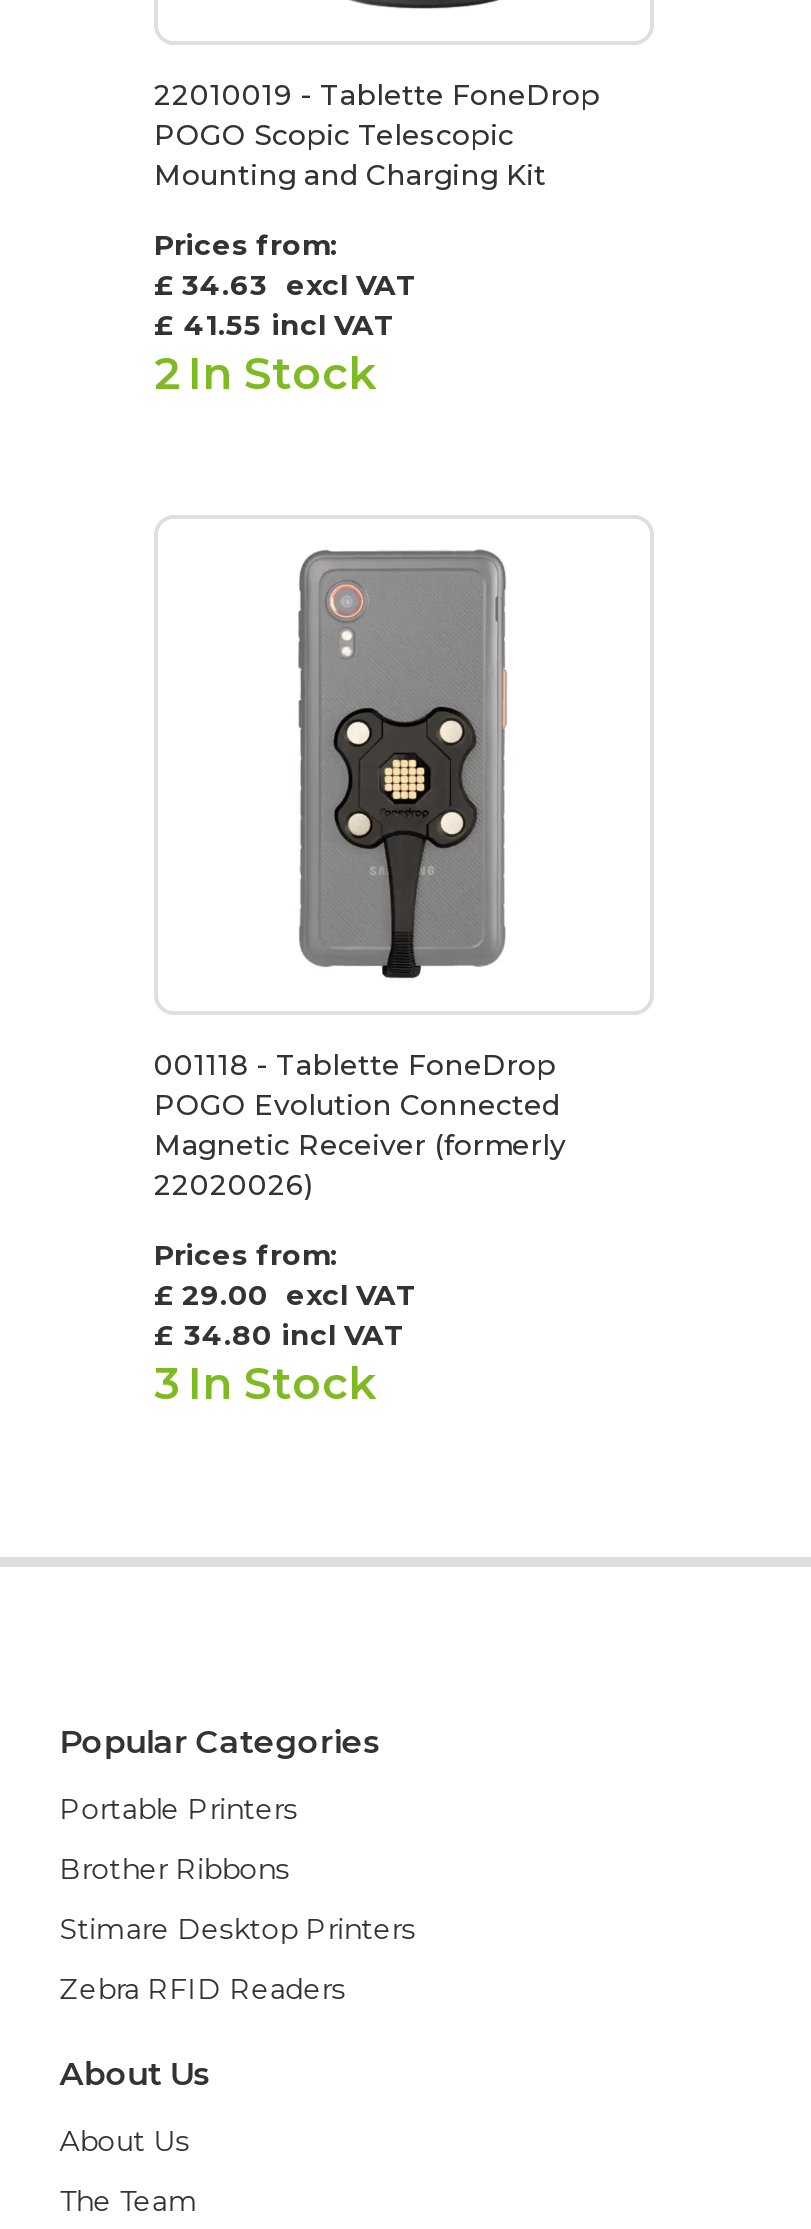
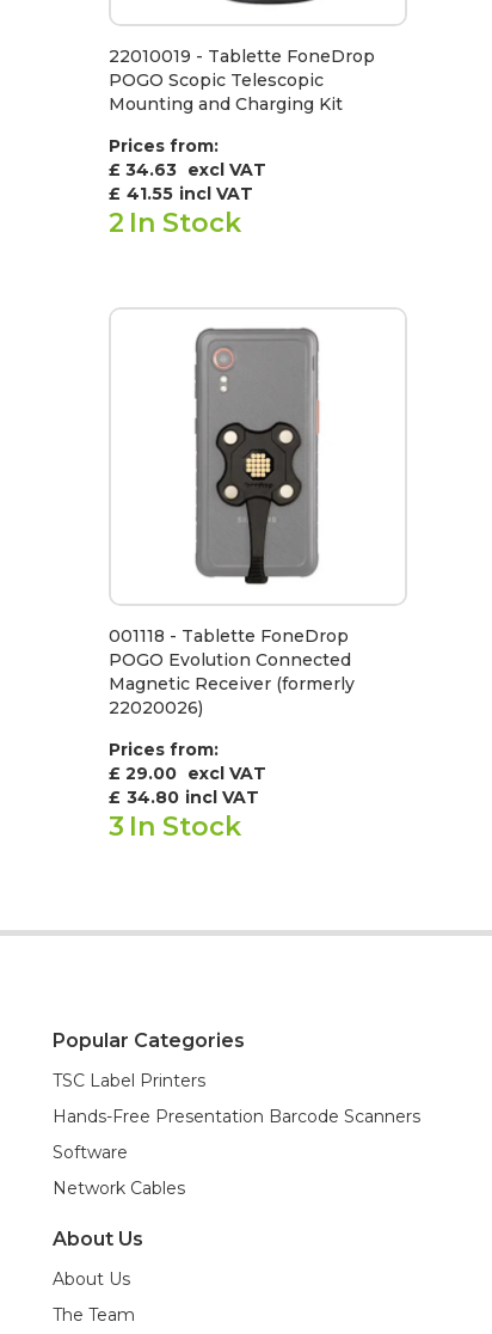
[60,1790,298,1826] Portable Printers -> [52,1070,205,1091] TSC Label Printers
[60,1850,290,1886] Brother Ribbons -> [52,1106,420,1127] Hands-Free Presentation Barcode Scanners
[60,1910,416,1946] Stimare Desktop Printers -> [52,1141,128,1163] Software
[60,1970,346,2006] Zebra RFID Readers -> [52,1177,185,1199] Network Cables

